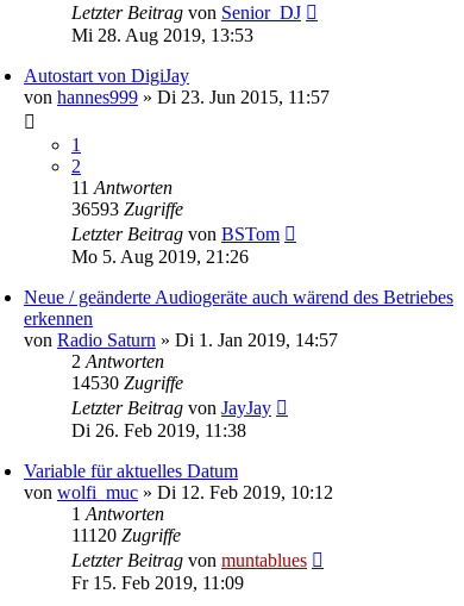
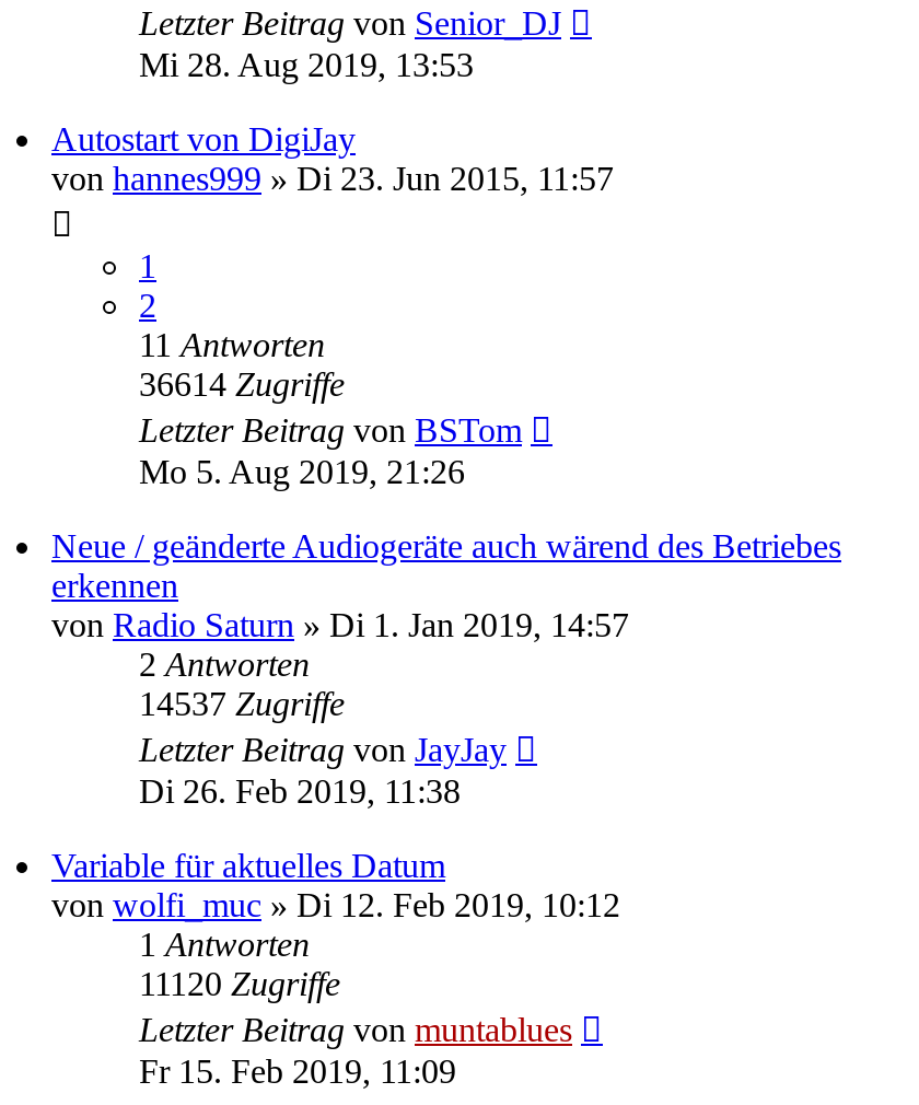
[71,199,183,219] 36593 Zugriffe -> [139,365,345,403] 36614 Zugriffe
[71,373,183,393] 14530 Zugriffe -> [139,685,345,722] 14537 Zugriffe

